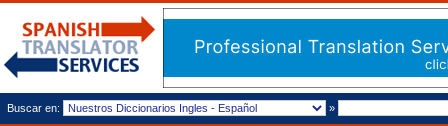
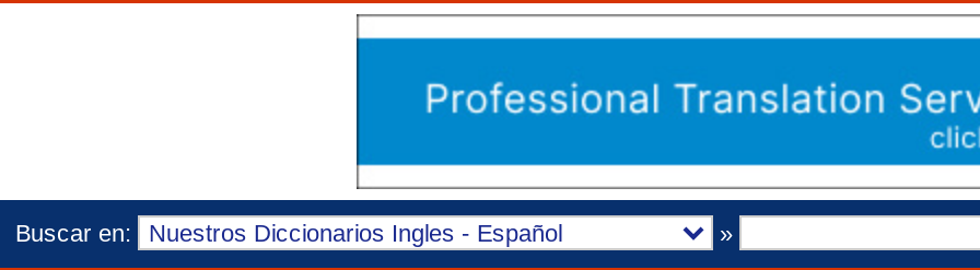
[3,16,156,78] [image] -> none

